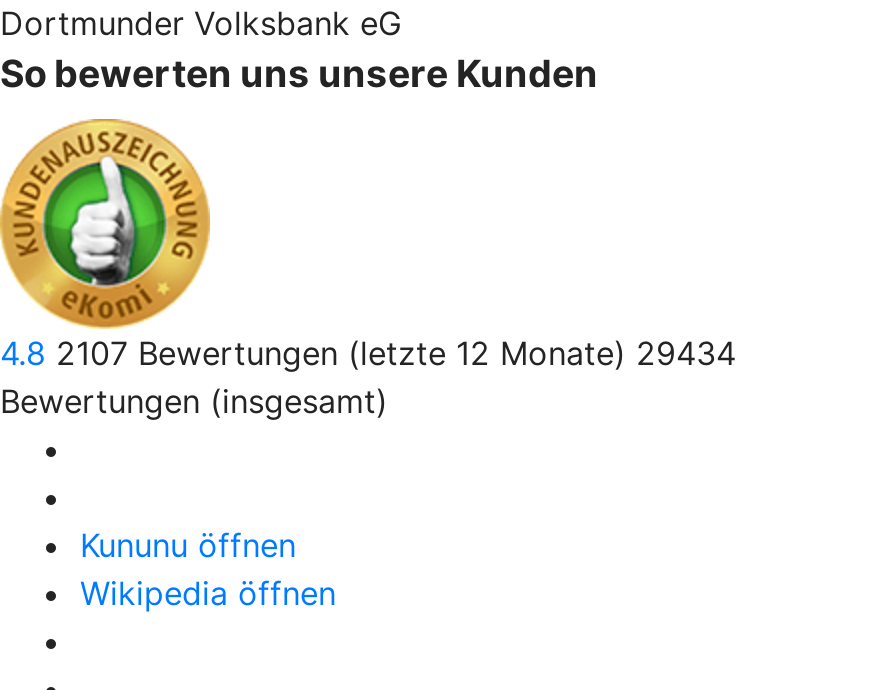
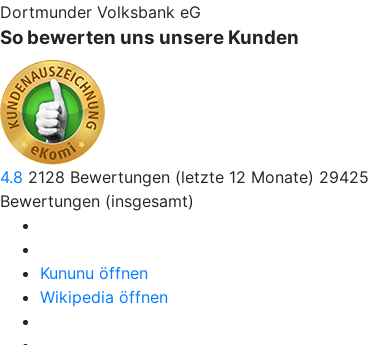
[0,334,736,374] 4.8 2107 Bewertungen (letzte 12 Monate) 29434 -> [0,167,369,187] 4.8 2128 Bewertungen (letzte 12 Monate) 29425

